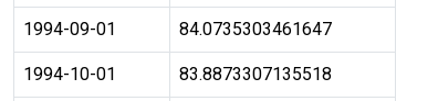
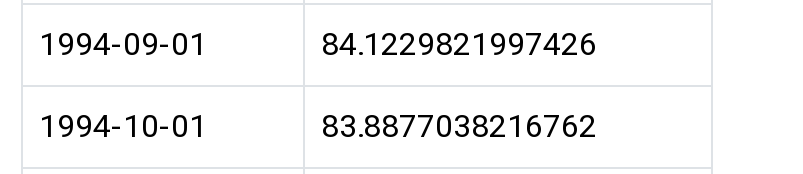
[179,19,332,40] 84.0735303461647 -> [321,25,597,63] 84.1229821997426
[179,64,332,85] 83.8873307135518 -> [321,107,597,145] 83.8877038216762

